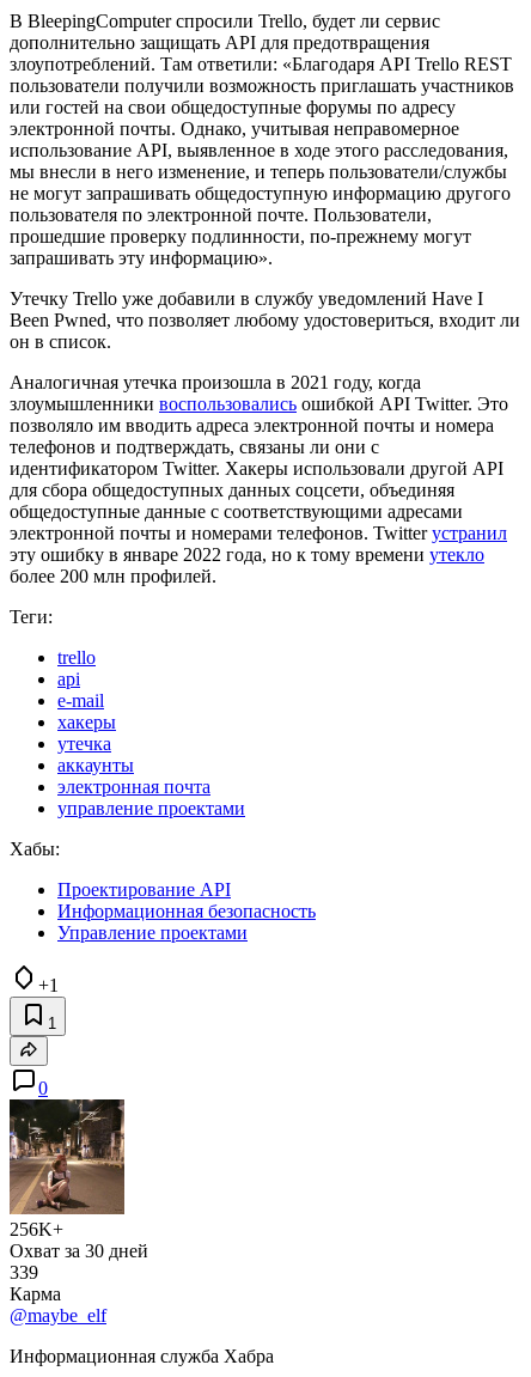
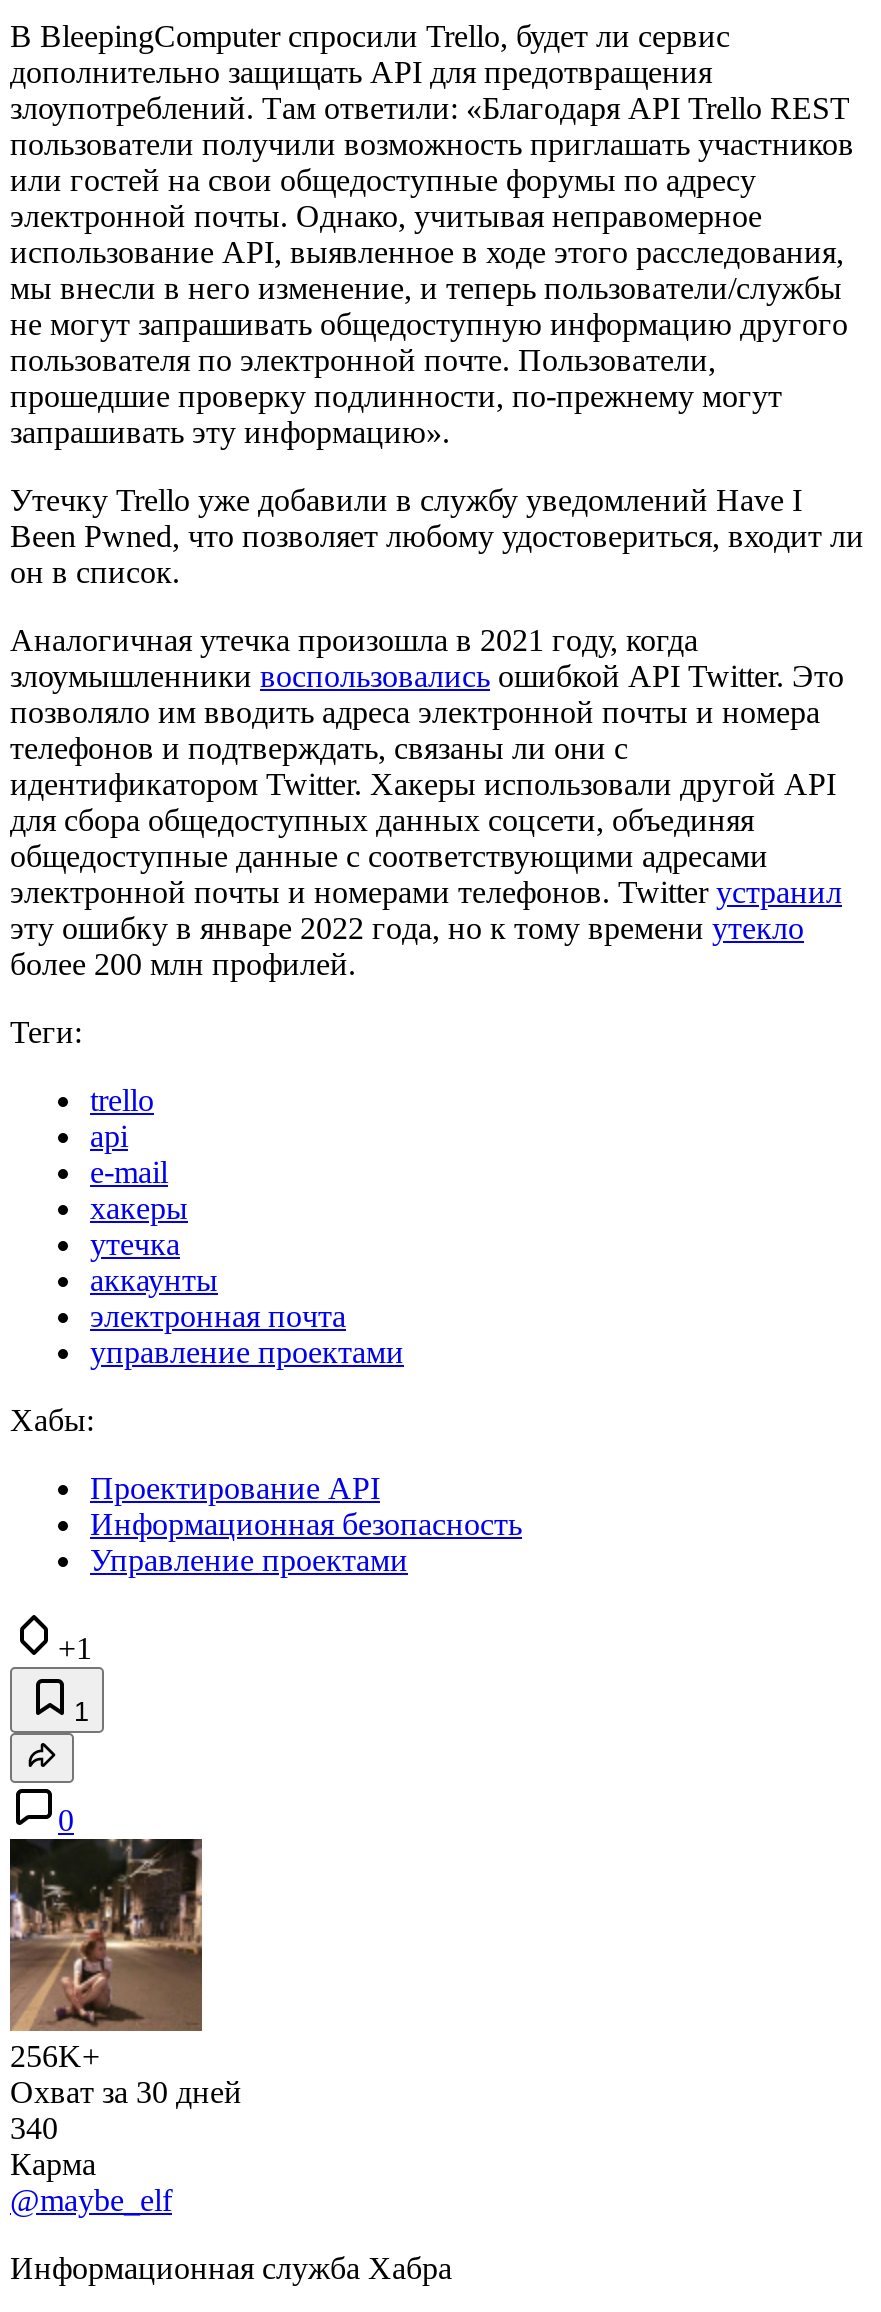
[10,1262,38,1282] 339 -> [10,2111,58,2145] 340

